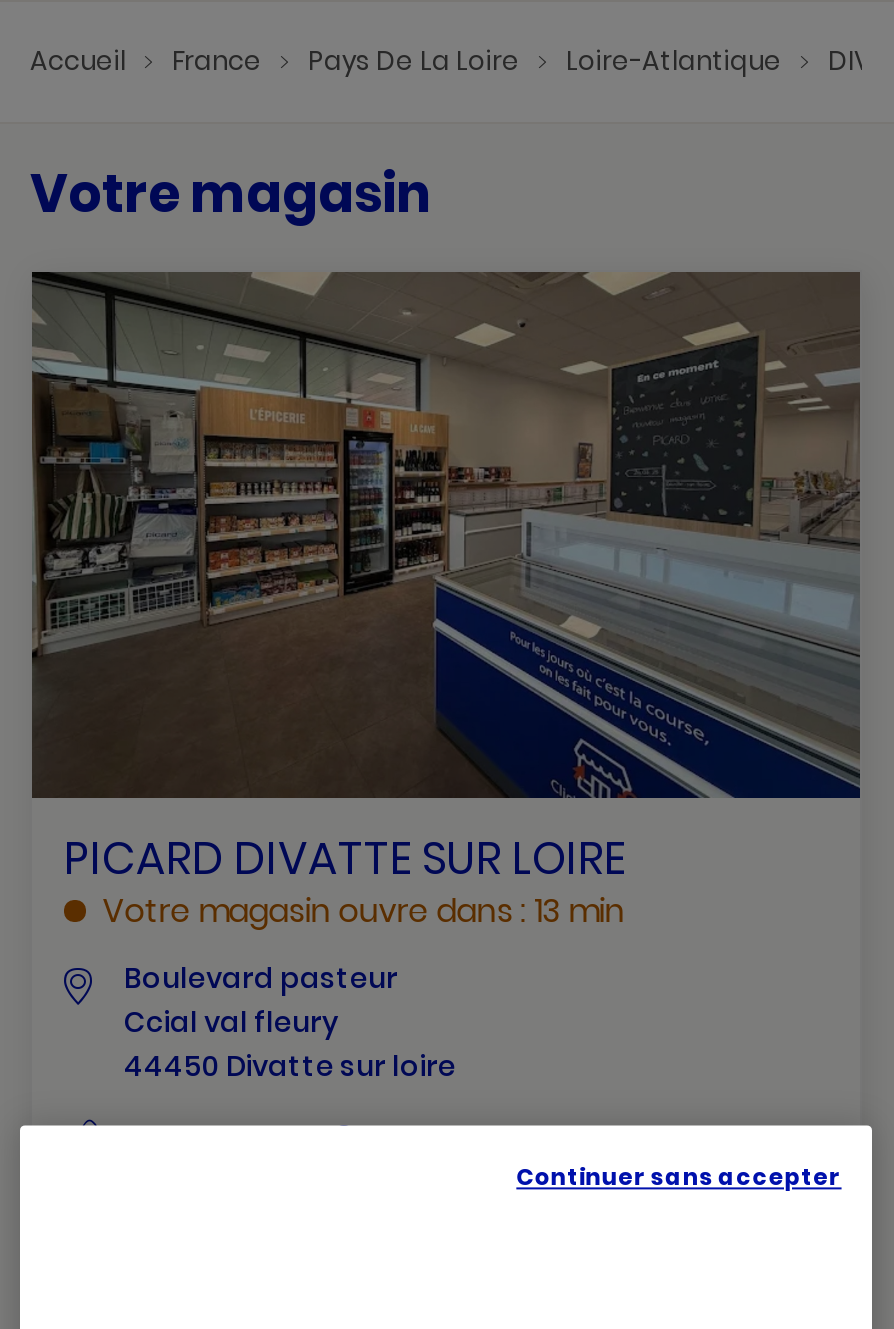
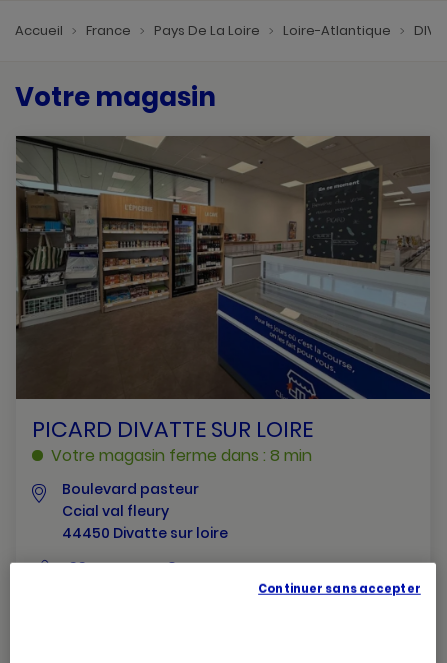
[102,888,624,934] Votre magasin ouvre dans : 13 min -> [51,444,312,467] Votre magasin ferme dans : 8 min

